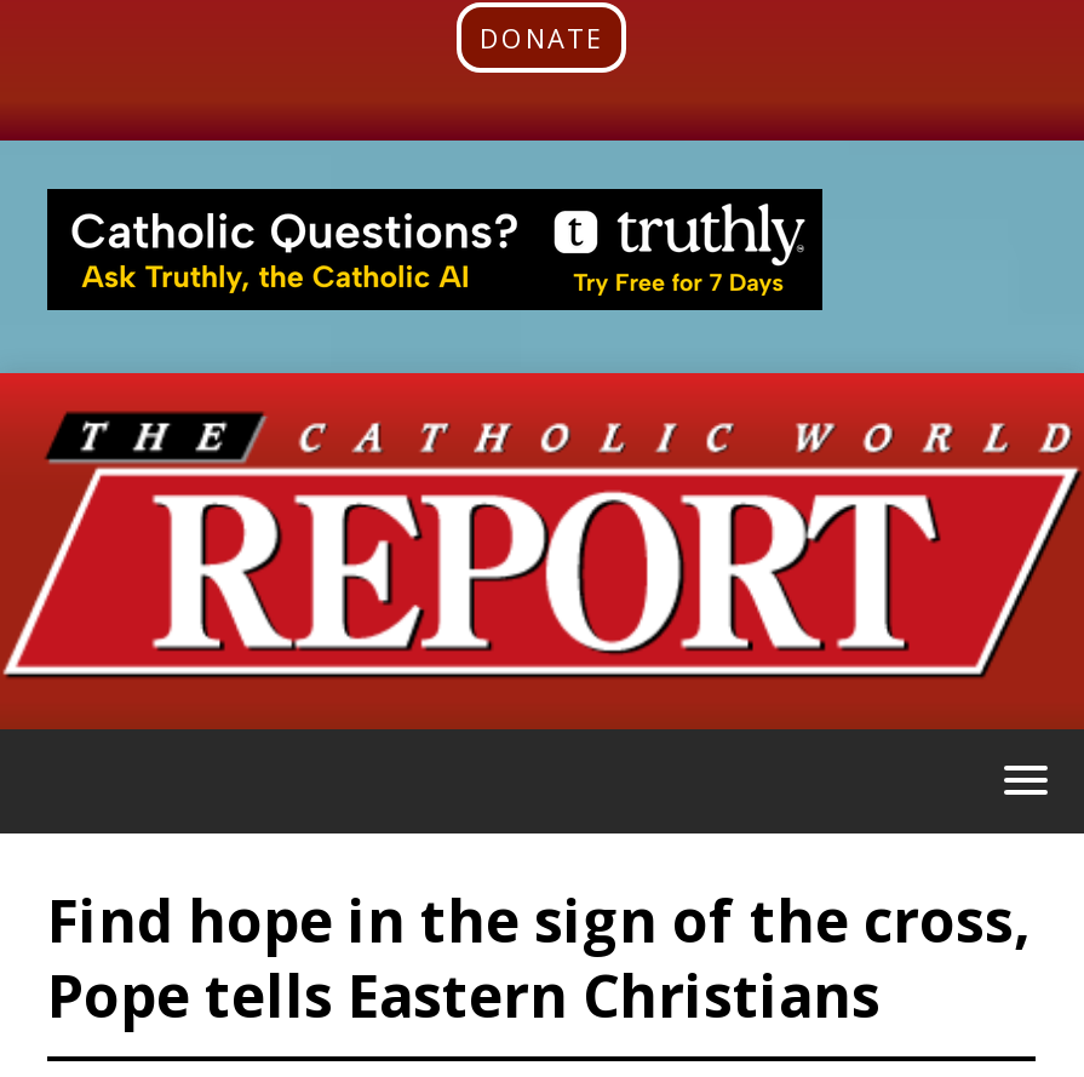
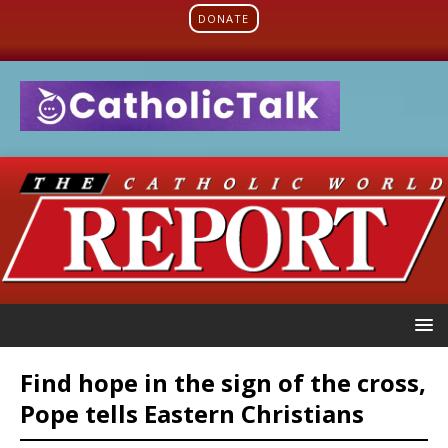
[45,187,825,313] [image] -> [20,81,340,132] [image]

